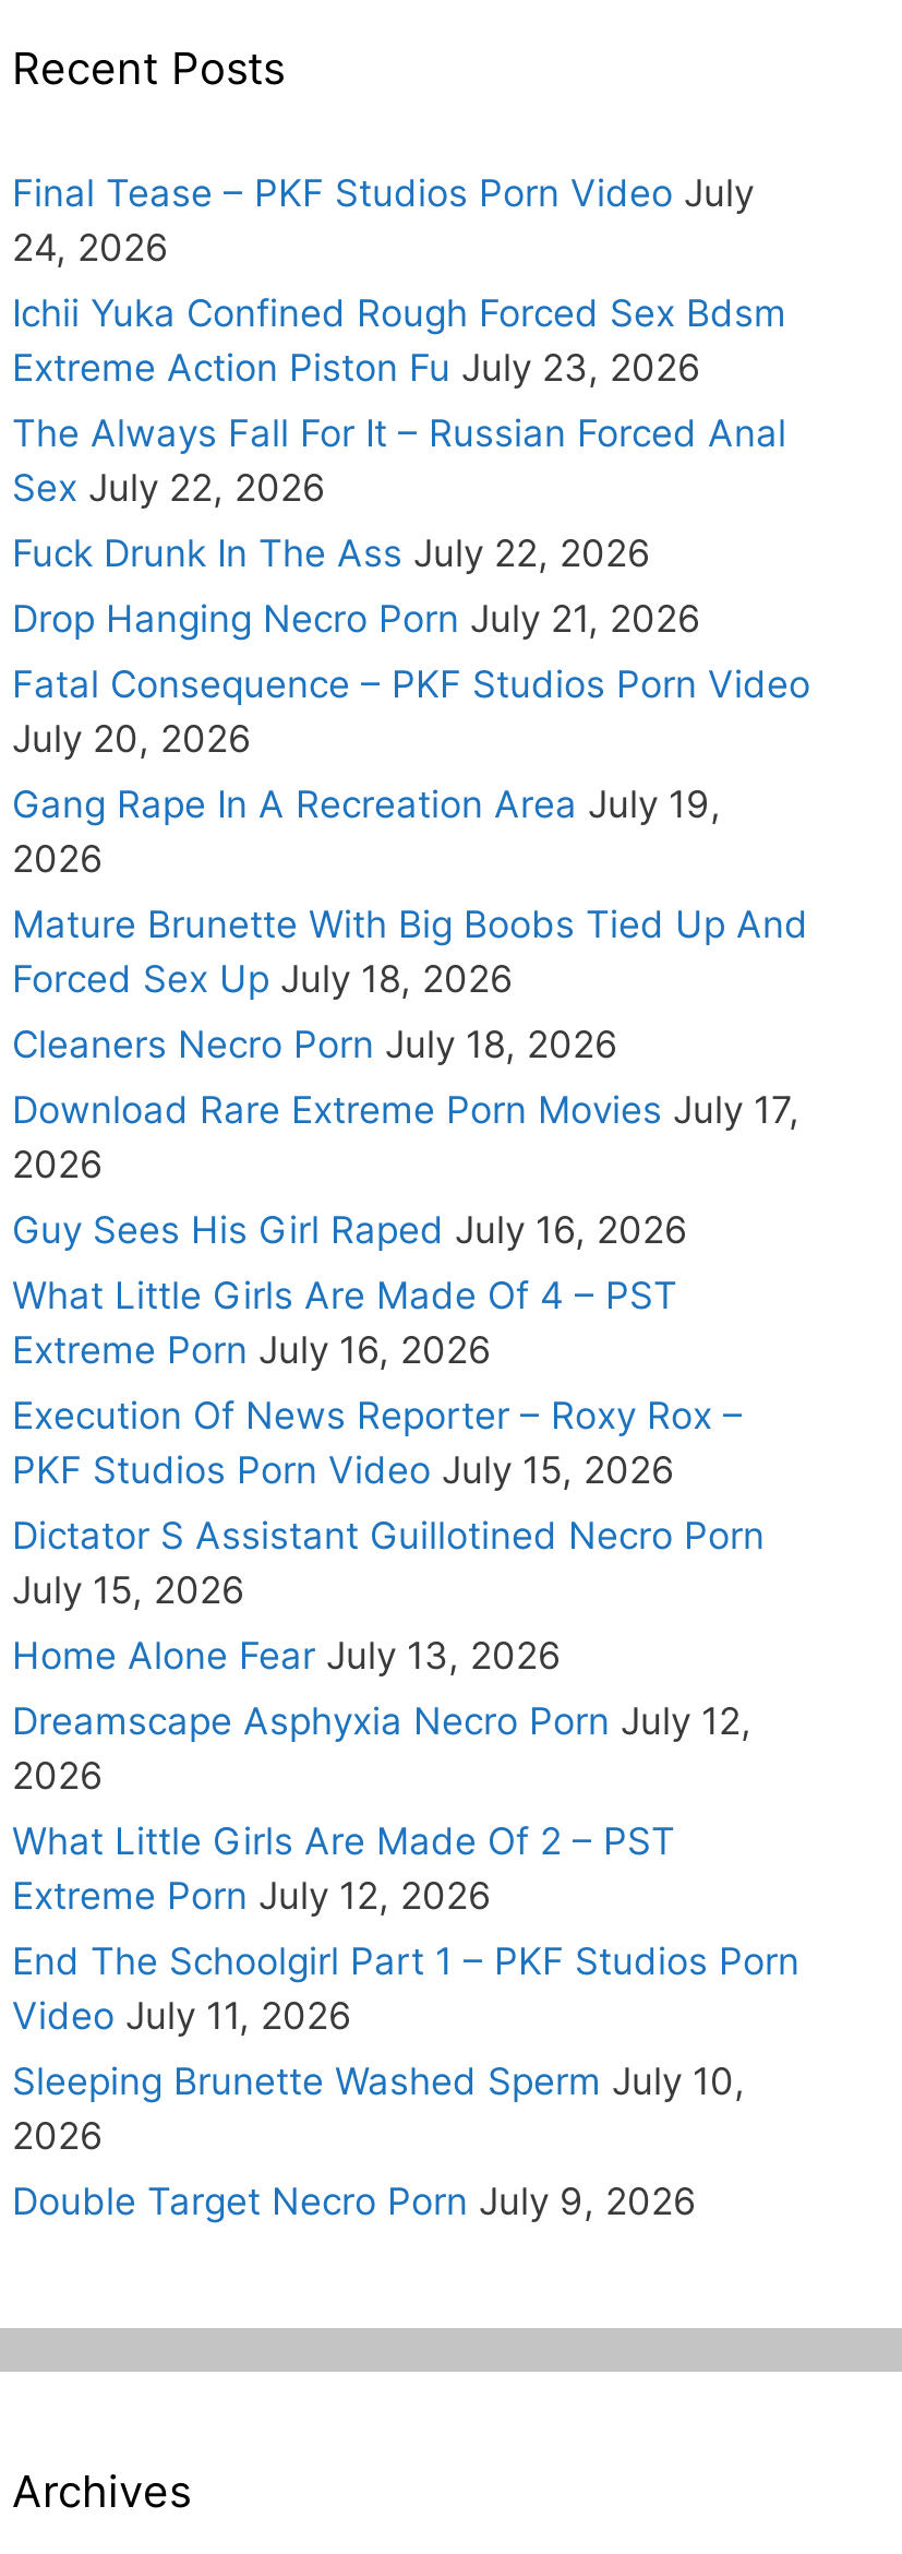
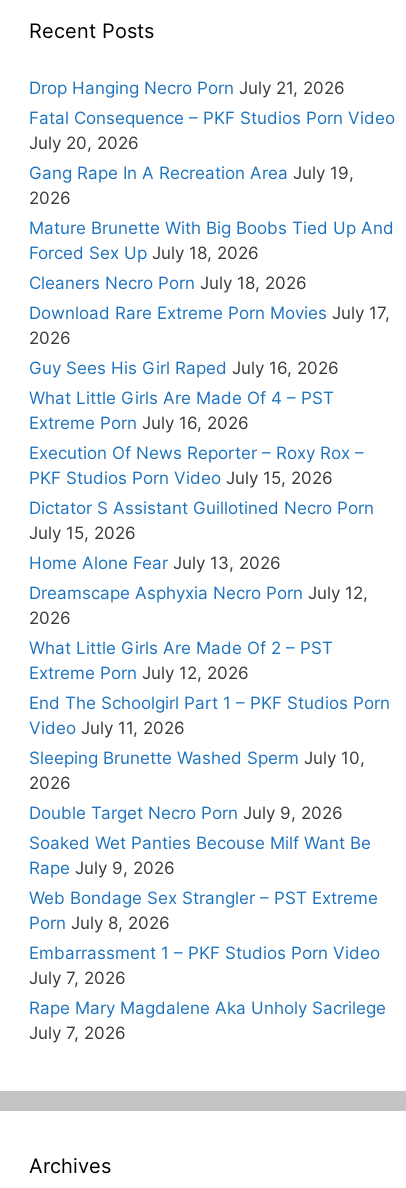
[12,172,786,575] Final Tease – PKF Studios Porn Video July | 24, 2026 | Ichii Yuka Confined Rough Forced Sex Bdsm | Extreme Action Piston Fu July 23, 2026 | The Always Fall For It – Russian Forced Anal | Sex July 22, 2026 | Fuck Drunk In The Ass July 22, 2026 -> none
moved [12,597,810,2224] -> [29,78,395,823]: Drop Hanging Necro Porn July 21, 2026 | Fatal Consequence – PKF Studios Porn Video | July 20, 2026 | ... | 2026 | Double Target Necro Porn July 9, 2026
none -> [29,833,386,1043] Soaked Wet Panties Becouse Milf Want Be | Rape July 9, 2026 | Web Bondage Sex Strangler – PST Extreme | Porn July 8, 2026 | Embarrassment 1 – PKF Studios Porn Video | July 7, 2026 | Rape Mary Magdalene Aka Unholy Sacrilege | July 7, 2026

